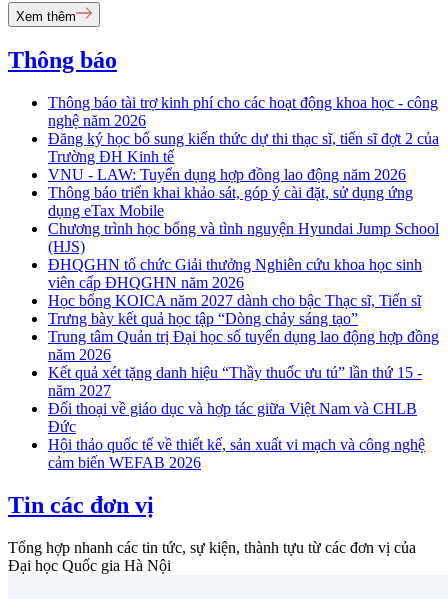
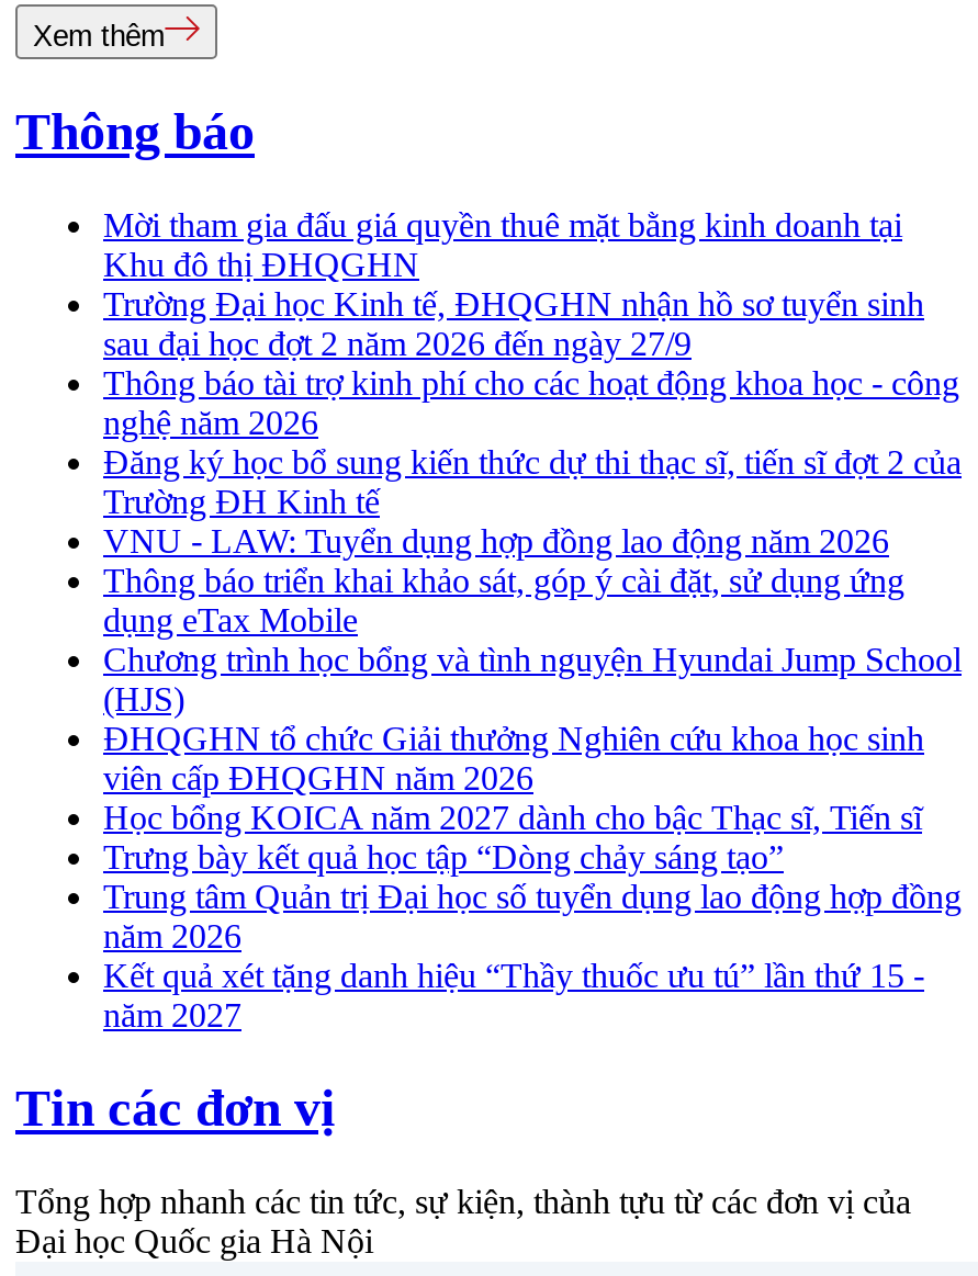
none -> [103,207,924,363] Mời tham gia đấu giá quyền thuê mặt bằng kinh doanh tại | Khu đô thị ĐHQGHN | Trường Đại học Kinh tế, ĐHQGHN nhận hồ sơ tuyển sinh | sau đại học đợt 2 năm 2026 đến ngày 27/9
moved [48,94,439,399] -> [103,365,962,1034]: Thông báo tài trợ kinh phí cho các hoạt động khoa học - công | nghệ năm 2026 | Đăng ký học bổ sung kiến thức dự thi thạc sĩ, tiến sĩ đợt 2 của | ... | Kết quả xét tặng danh hiệu “Thầy thuốc ưu tú” lần thứ 15 - | năm 2027
[48,400,425,471] Đối thoại về giáo dục và hợp tác giữa Việt Nam và CHLB | Đức | Hội thảo quốc tế về thiết kế, sản xuất vi mạch và công nghệ | cảm biến WEFAB 2026 -> none

